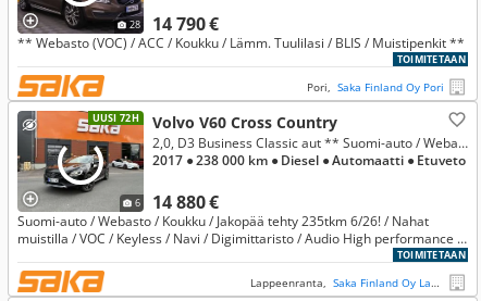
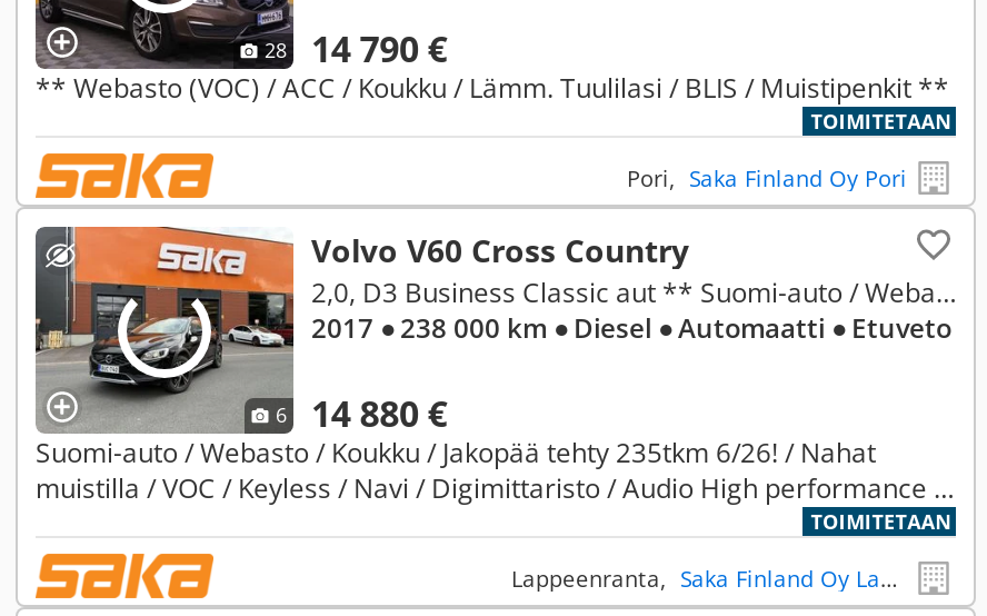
[92,111,139,125] UUSI 72H -> none

